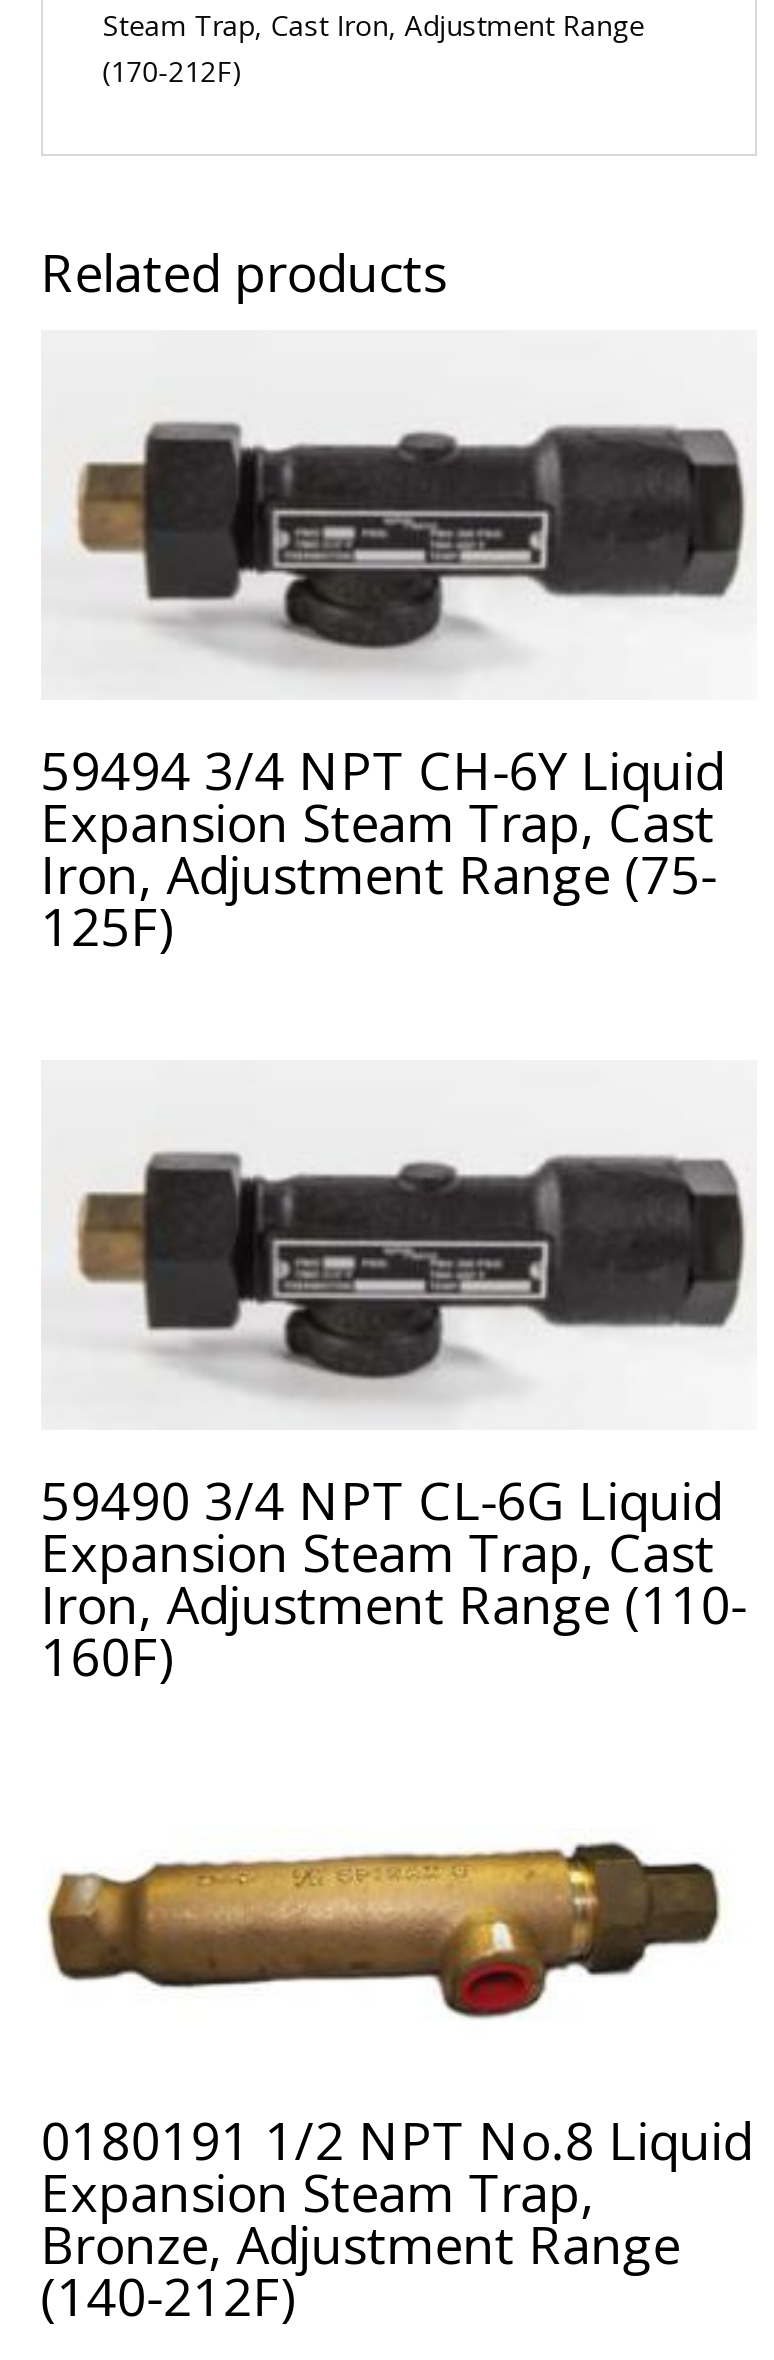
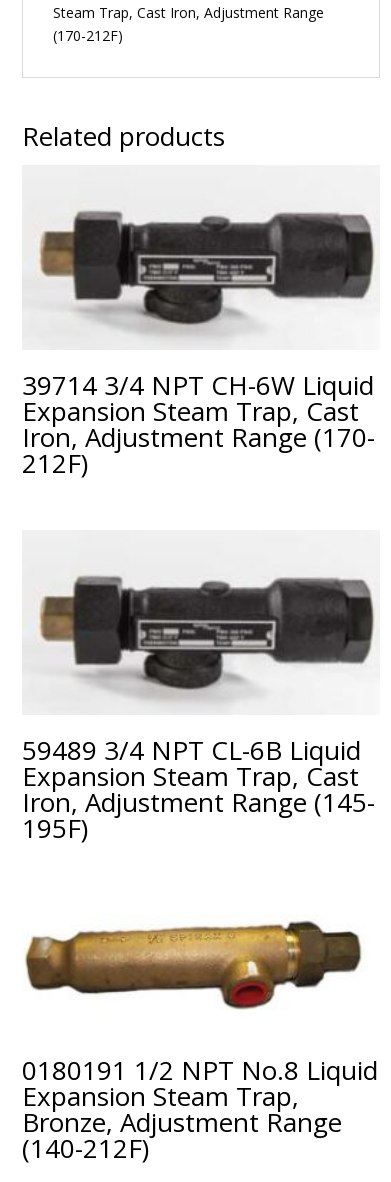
[41,734,725,806] 59494 3/4 NPT CH-6Y Liquid -> [22,367,374,403] 39714 3/4 NPT CH-6W Liquid
[41,838,717,962] Iron, Adjustment Range (75- | 125F) -> [22,419,375,481] Iron, Adjustment Range (170- | 212F)
[41,1464,723,1536] 59490 3/4 NPT CL-6G Liquid -> [22,732,361,768] 59489 3/4 NPT CL-6B Liquid
[41,1568,747,1692] Iron, Adjustment Range (110- | 160F) -> [22,784,375,846] Iron, Adjustment Range (145- | 195F)

